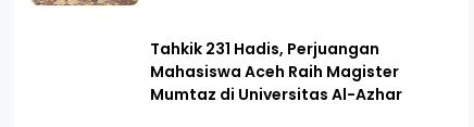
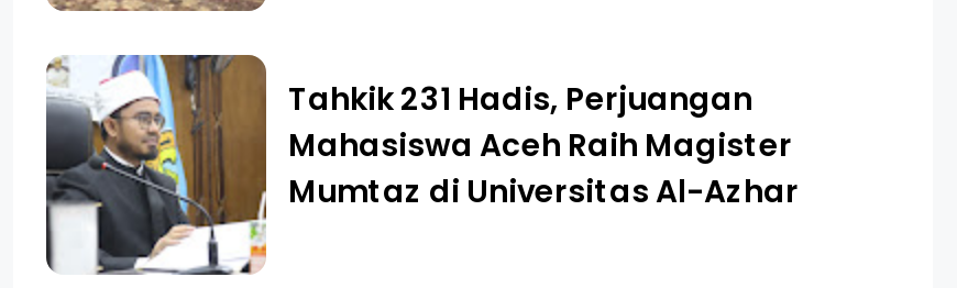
none -> [44,53,268,277] [image]

